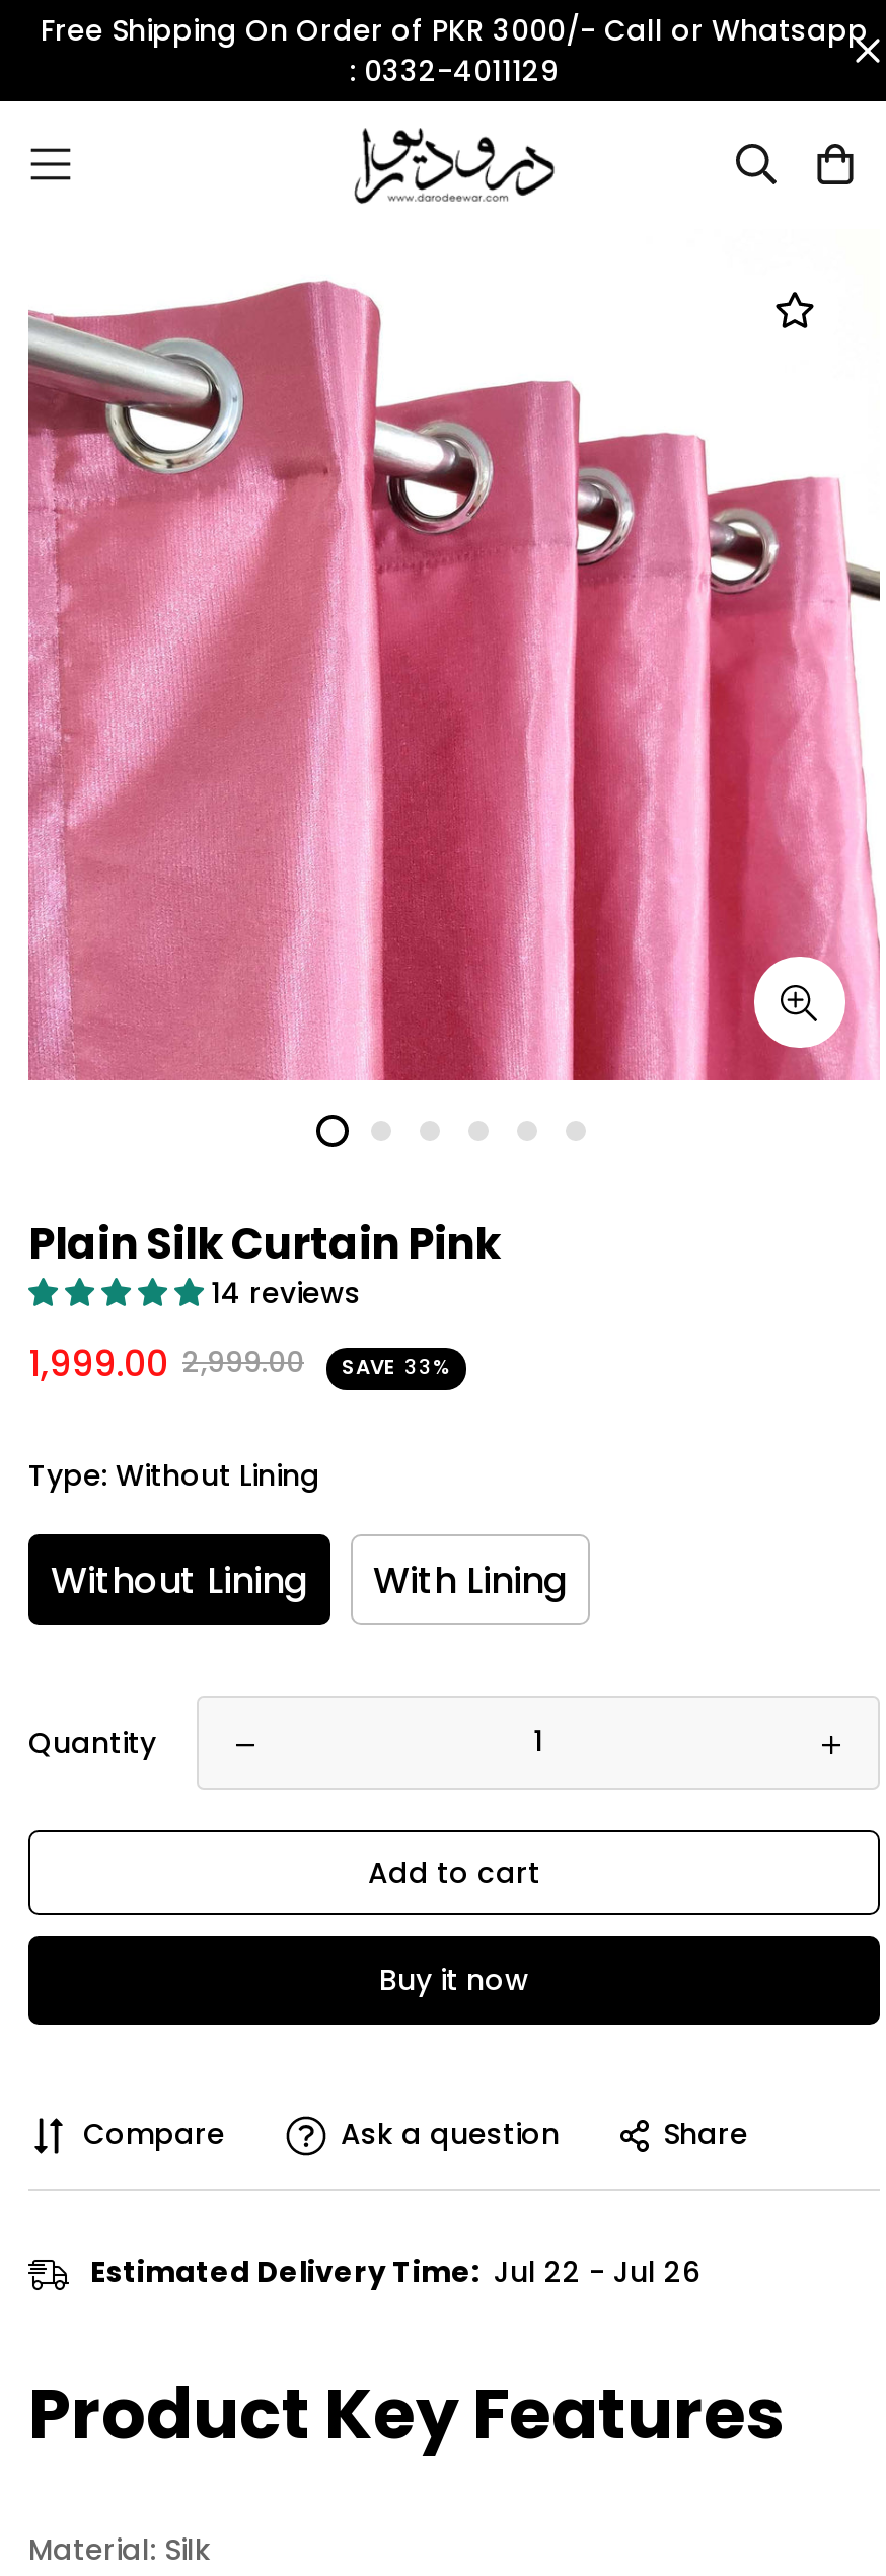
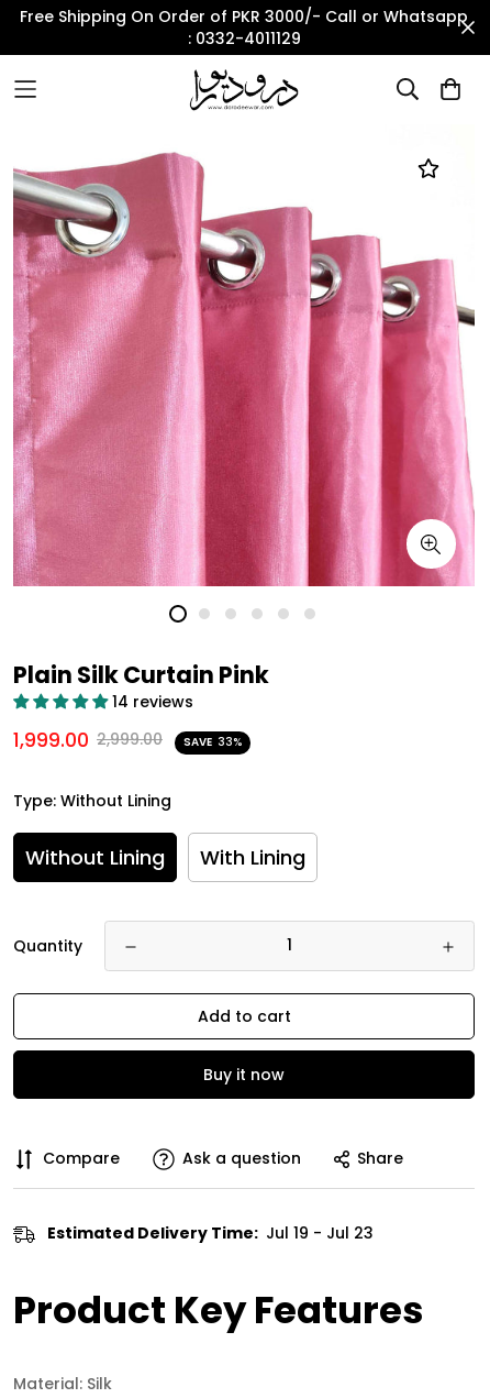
[90,2252,700,2293] Estimated Delivery Time: Jul 22 - Jul 26 -> [47,1222,373,1244] Estimated Delivery Time: Jul 19 - Jul 23

